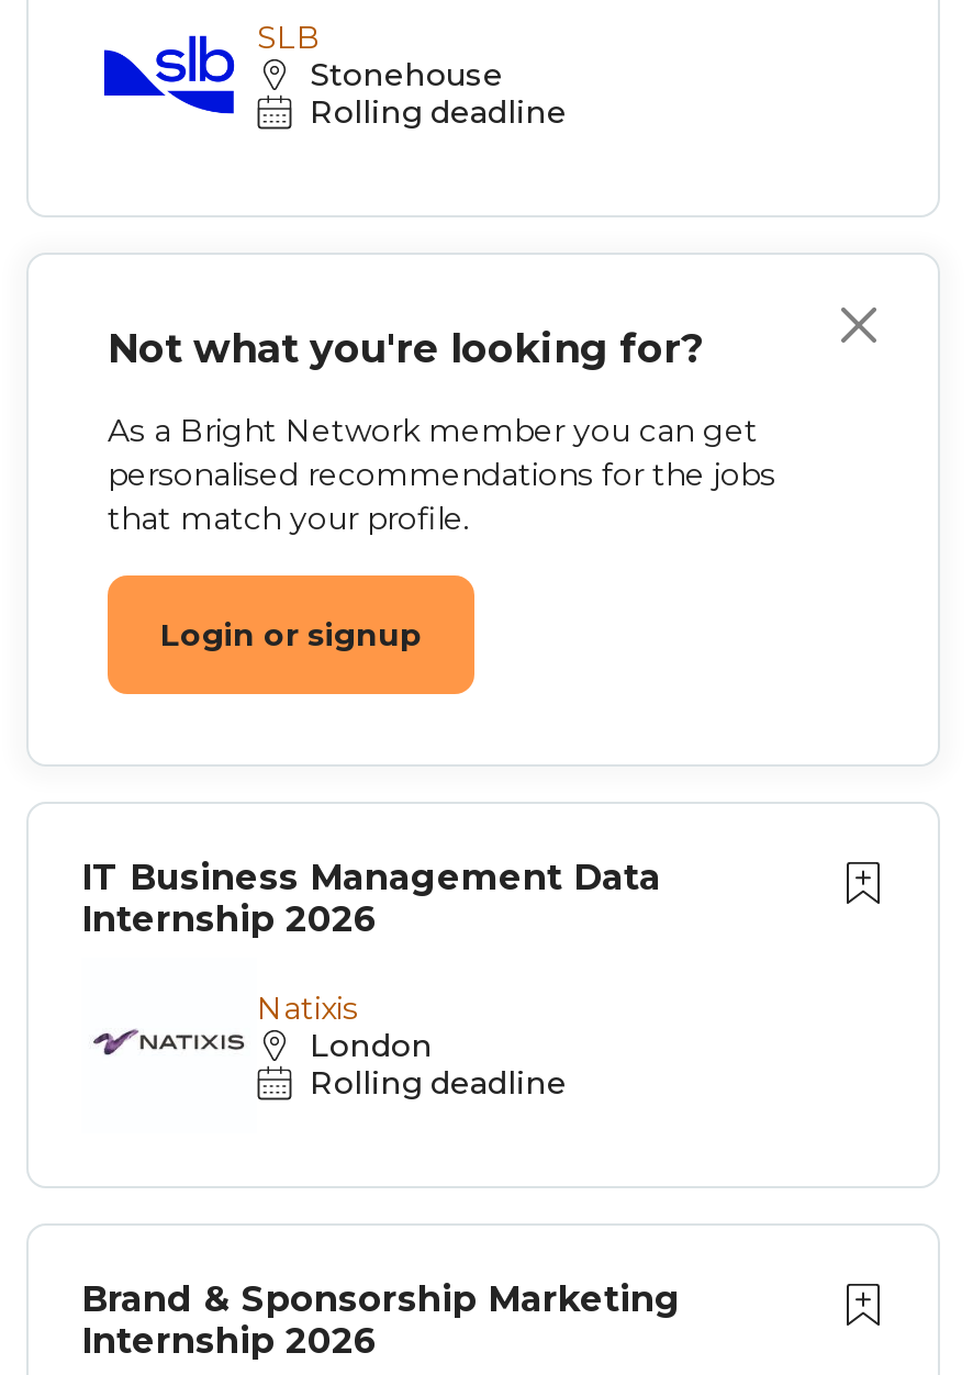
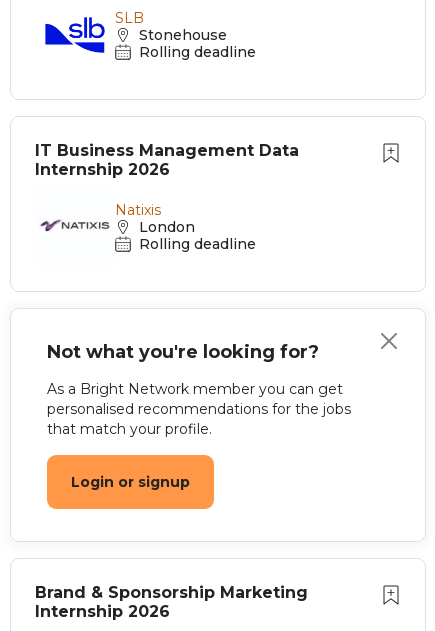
moved [108,325,775,655] -> [47,341,351,491]: Not what you're looking for? | As a Bright Network member you can get | personalised recommendations for the jobs | that match your profile. | Login or signup
moved [81,857,661,1102] -> [35,141,299,252]: IT Business Management Data | Internship 2026 | Natixis | London | Rolling deadline

